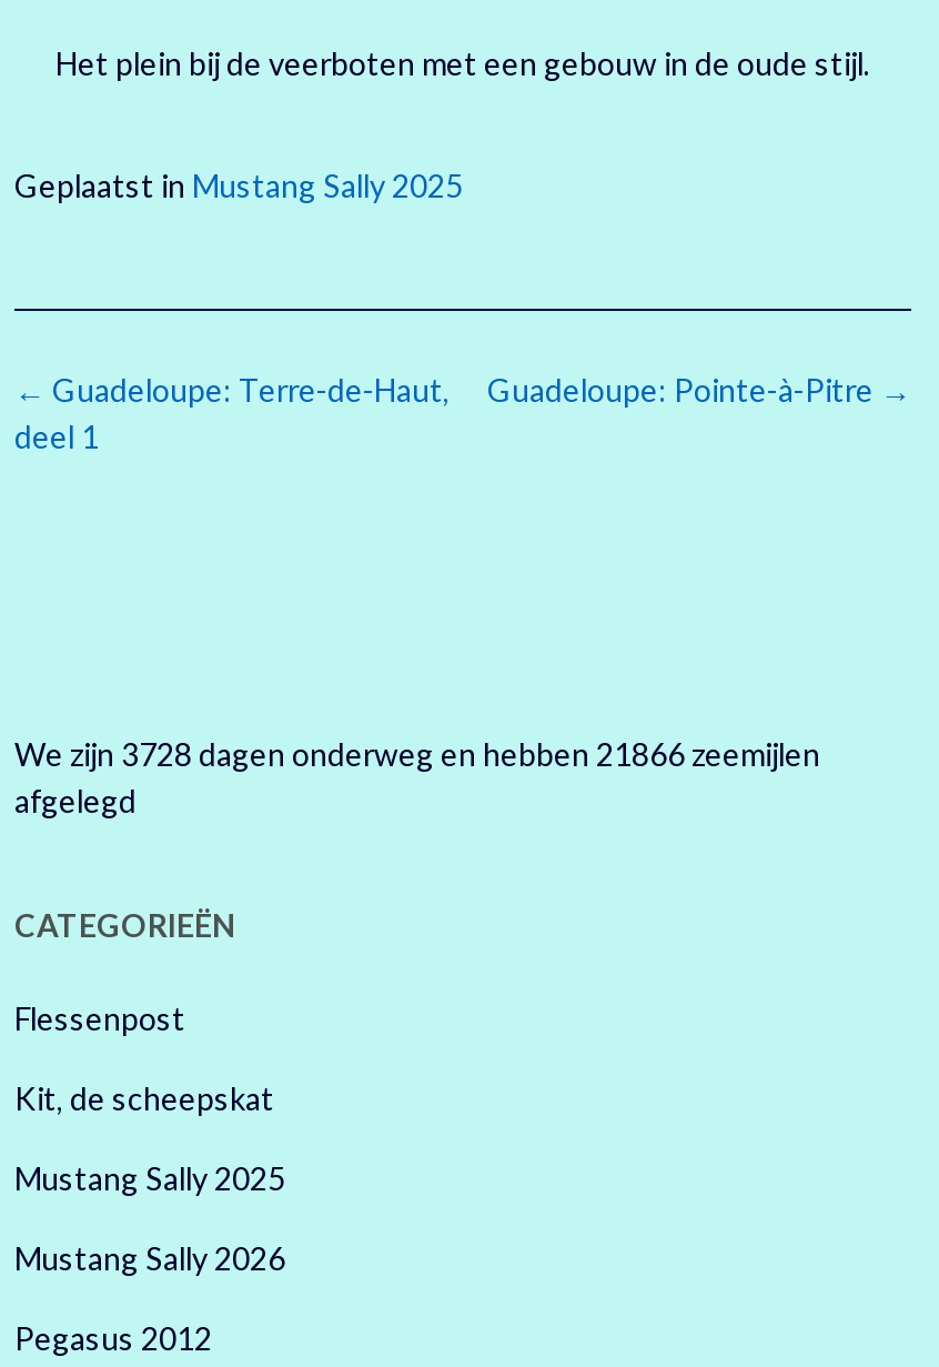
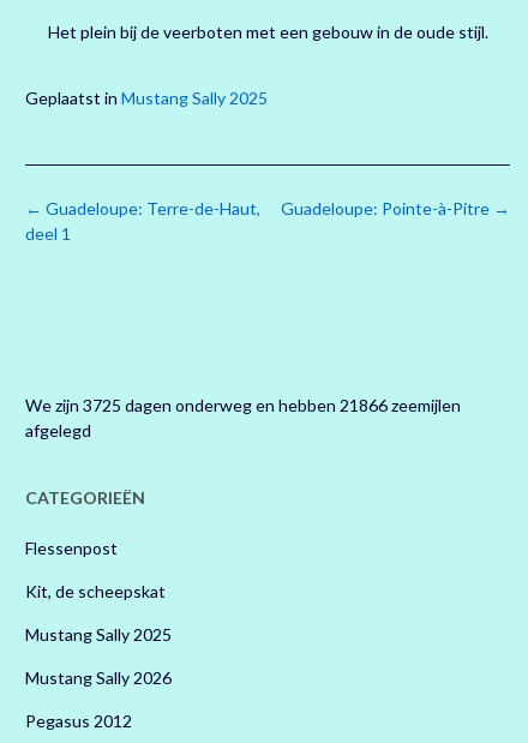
[14,735,820,773] We zijn 3728 dagen onderweg en hebben 21866 zeemijlen -> [25,395,461,415] We zijn 3725 dagen onderweg en hebben 21866 zeemijlen

